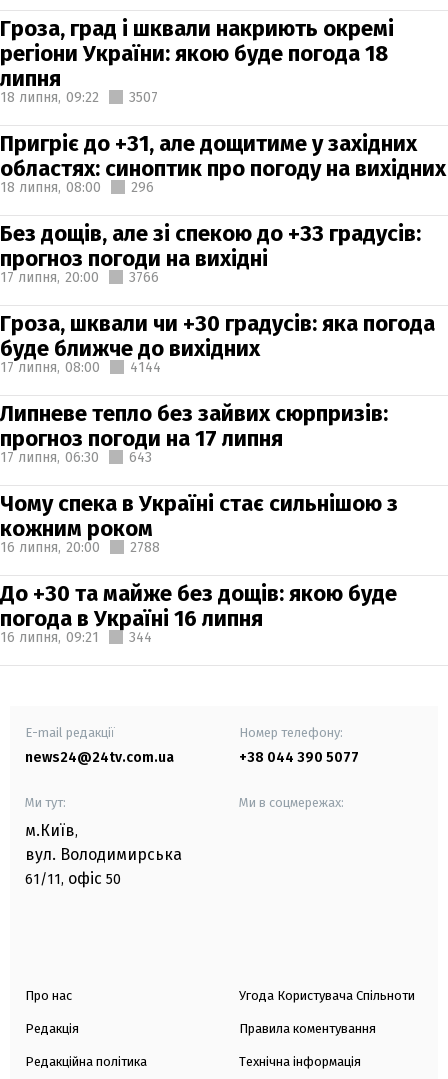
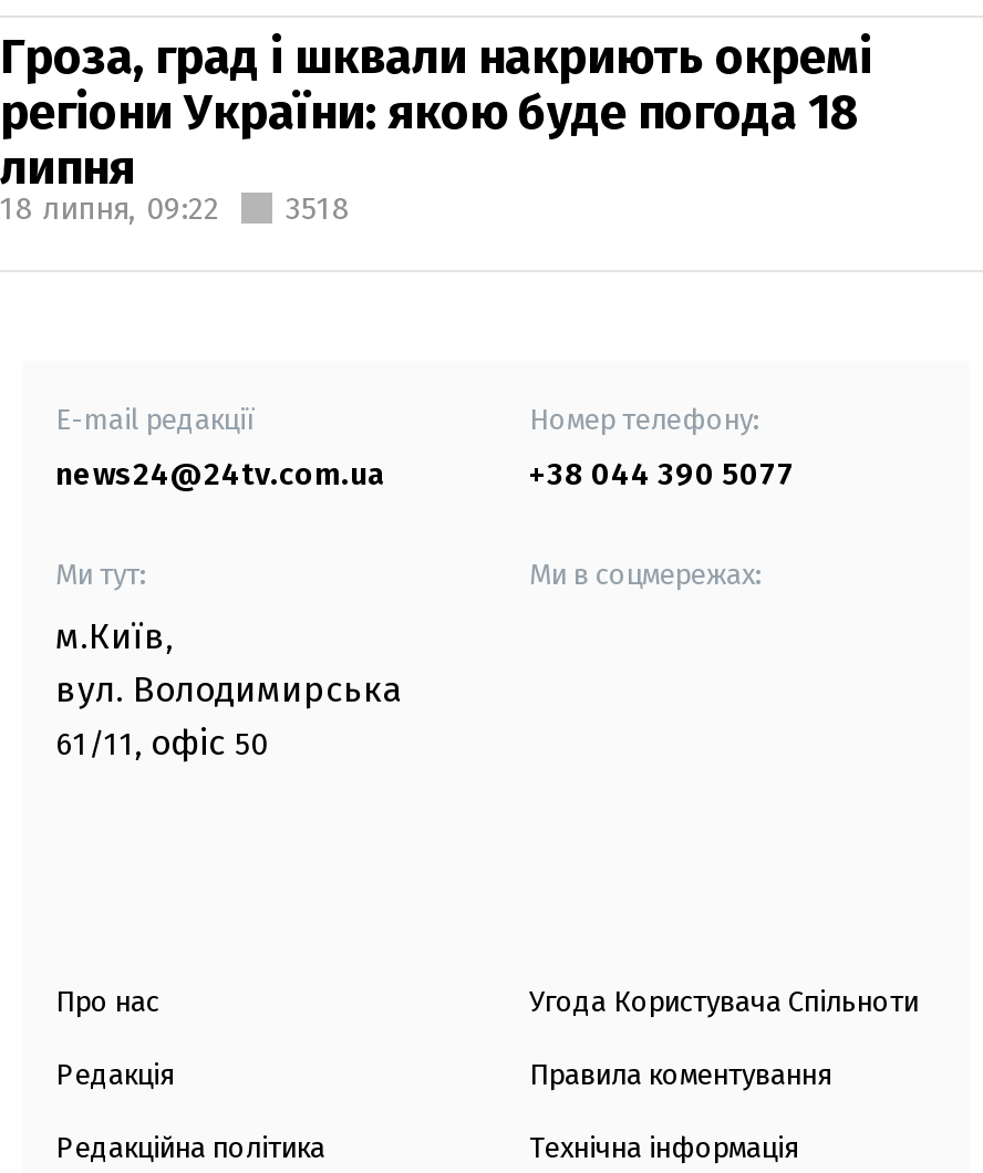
[0,88,446,645] 3507 | Пригріє до +31, але дощитиме у західних | областях: синоптик про погоду на вихідних | 18 липня, 08:00 | 296 | Без дощів, але зі спекою до +33 градусів: | прогноз погоди на вихідні | 17 липня, 20:00 | 3766 | Гроза, шквали чи +30 градусів: яка погода | буде ближче до вихідних | 17 липня, 08:00 | 4144 | Липневе тепло без зайвих сюрпризів: | прогноз погоди на 17 липня | 17 липня, 06:30 | 643 | Чому спека в Україні стає сильнішою з | кожним роком | 16 липня, 20:00 | 2788 | До +30 та майже без дощів: якою буде | погода в Україні 16 липня | 16 липня, 09:21 | 344 -> [286,189,350,227] 3518

